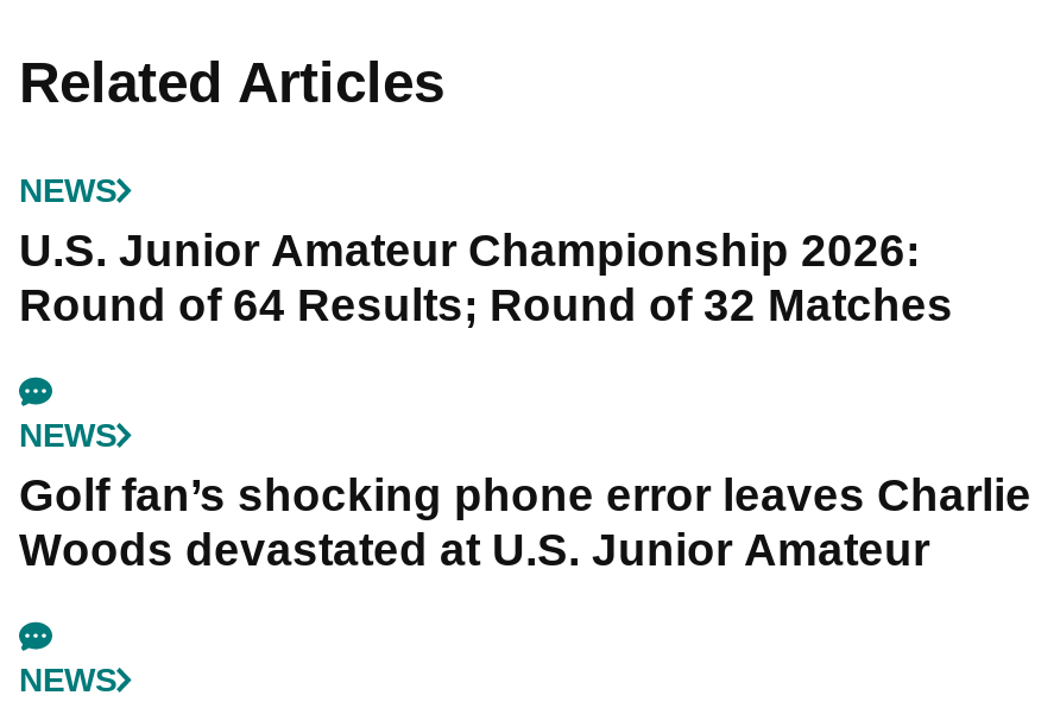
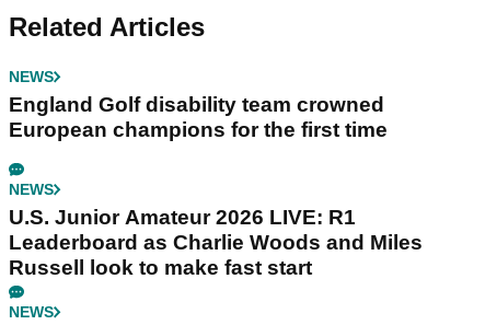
[19,226,953,330] U.S. Junior Amateur Championship 2026: | Round of 64 Results; Round of 32 Matches -> [9,93,388,141] England Golf disability team crowned | European champions for the first time
[19,471,1031,575] Golf fan’s shocking phone error leaves Charlie | Woods devastated at U.S. Junior Amateur -> [9,206,423,279] U.S. Junior Amateur 2026 LIVE: R1 | Leaderboard as Charlie Woods and Miles | Russell look to make fast start

